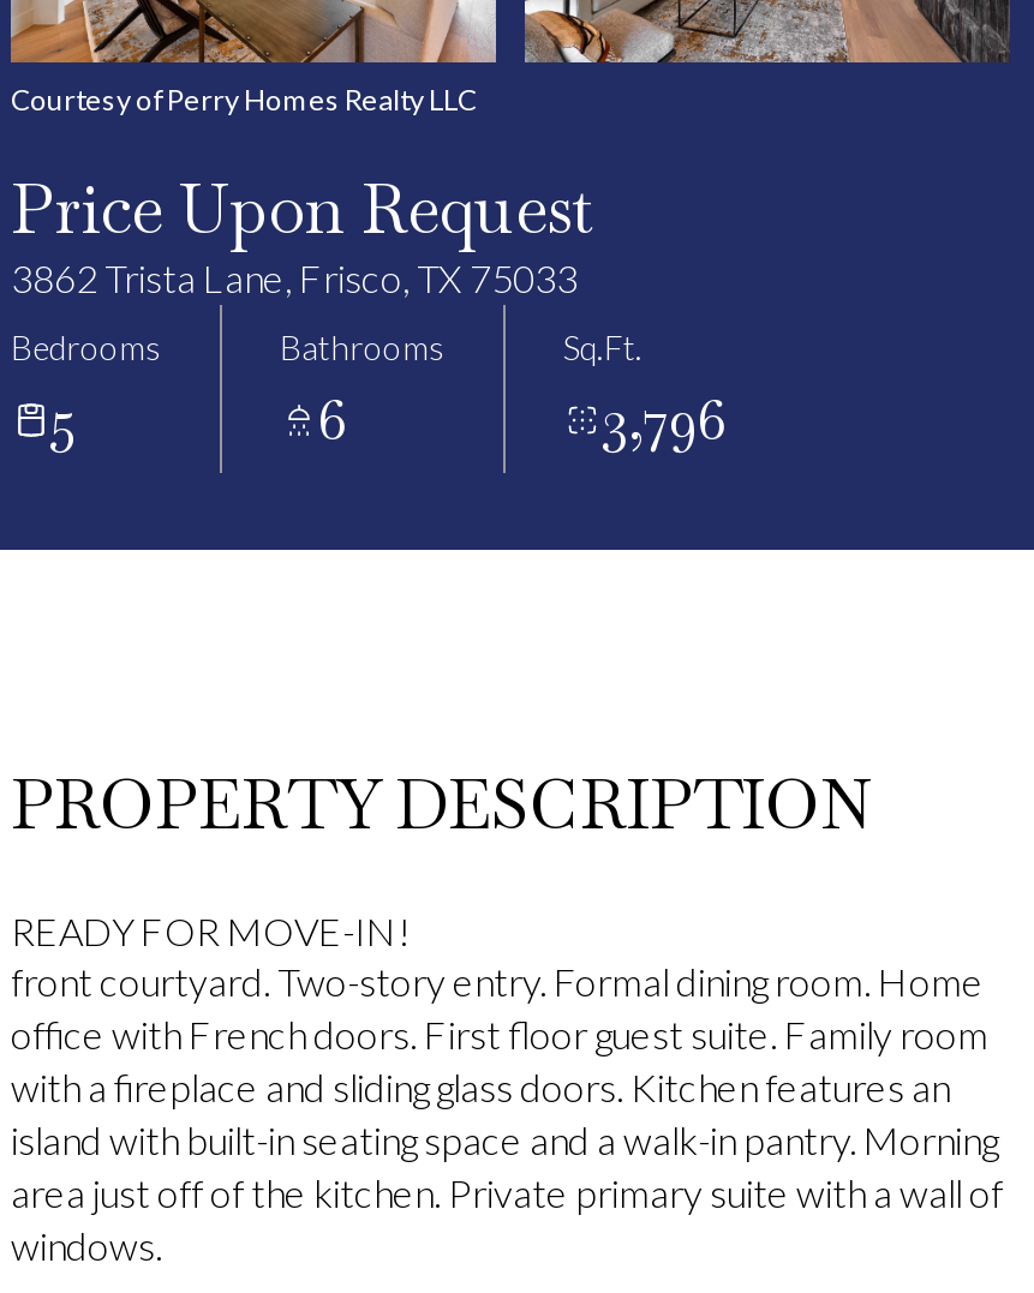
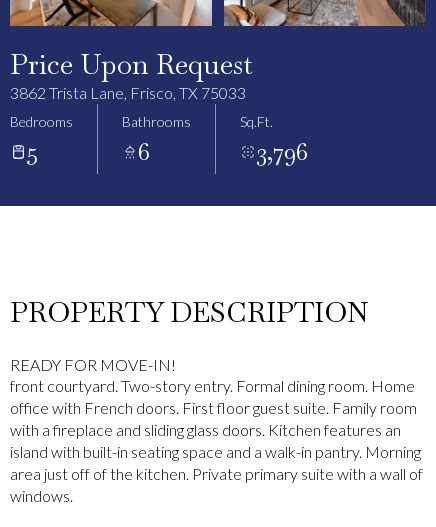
[11,82,477,118] Courtesy of Perry Homes Realty LLC -> none

